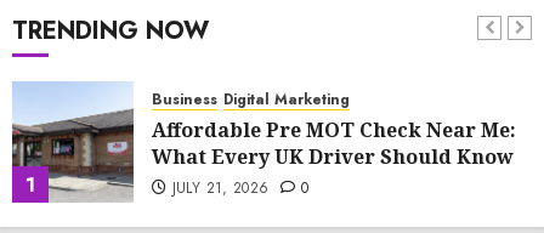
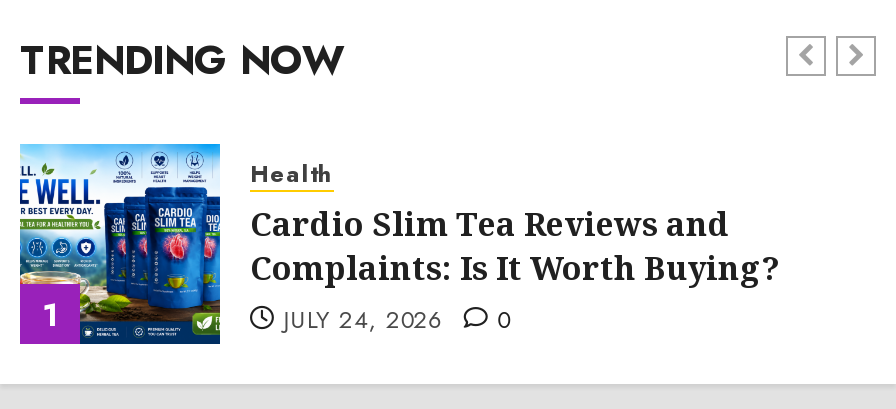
[11,81,516,203] [image] | Business Digital Marketing | Affordable Pre MOT Check Near Me: | What Every UK Driver Should Know | JULY 21, 2026 -> [18,142,780,346] [image] | Health | Cardio Slim Tea Reviews and | Complaints: Is It Worth Buying? | JULY 24, 2026

